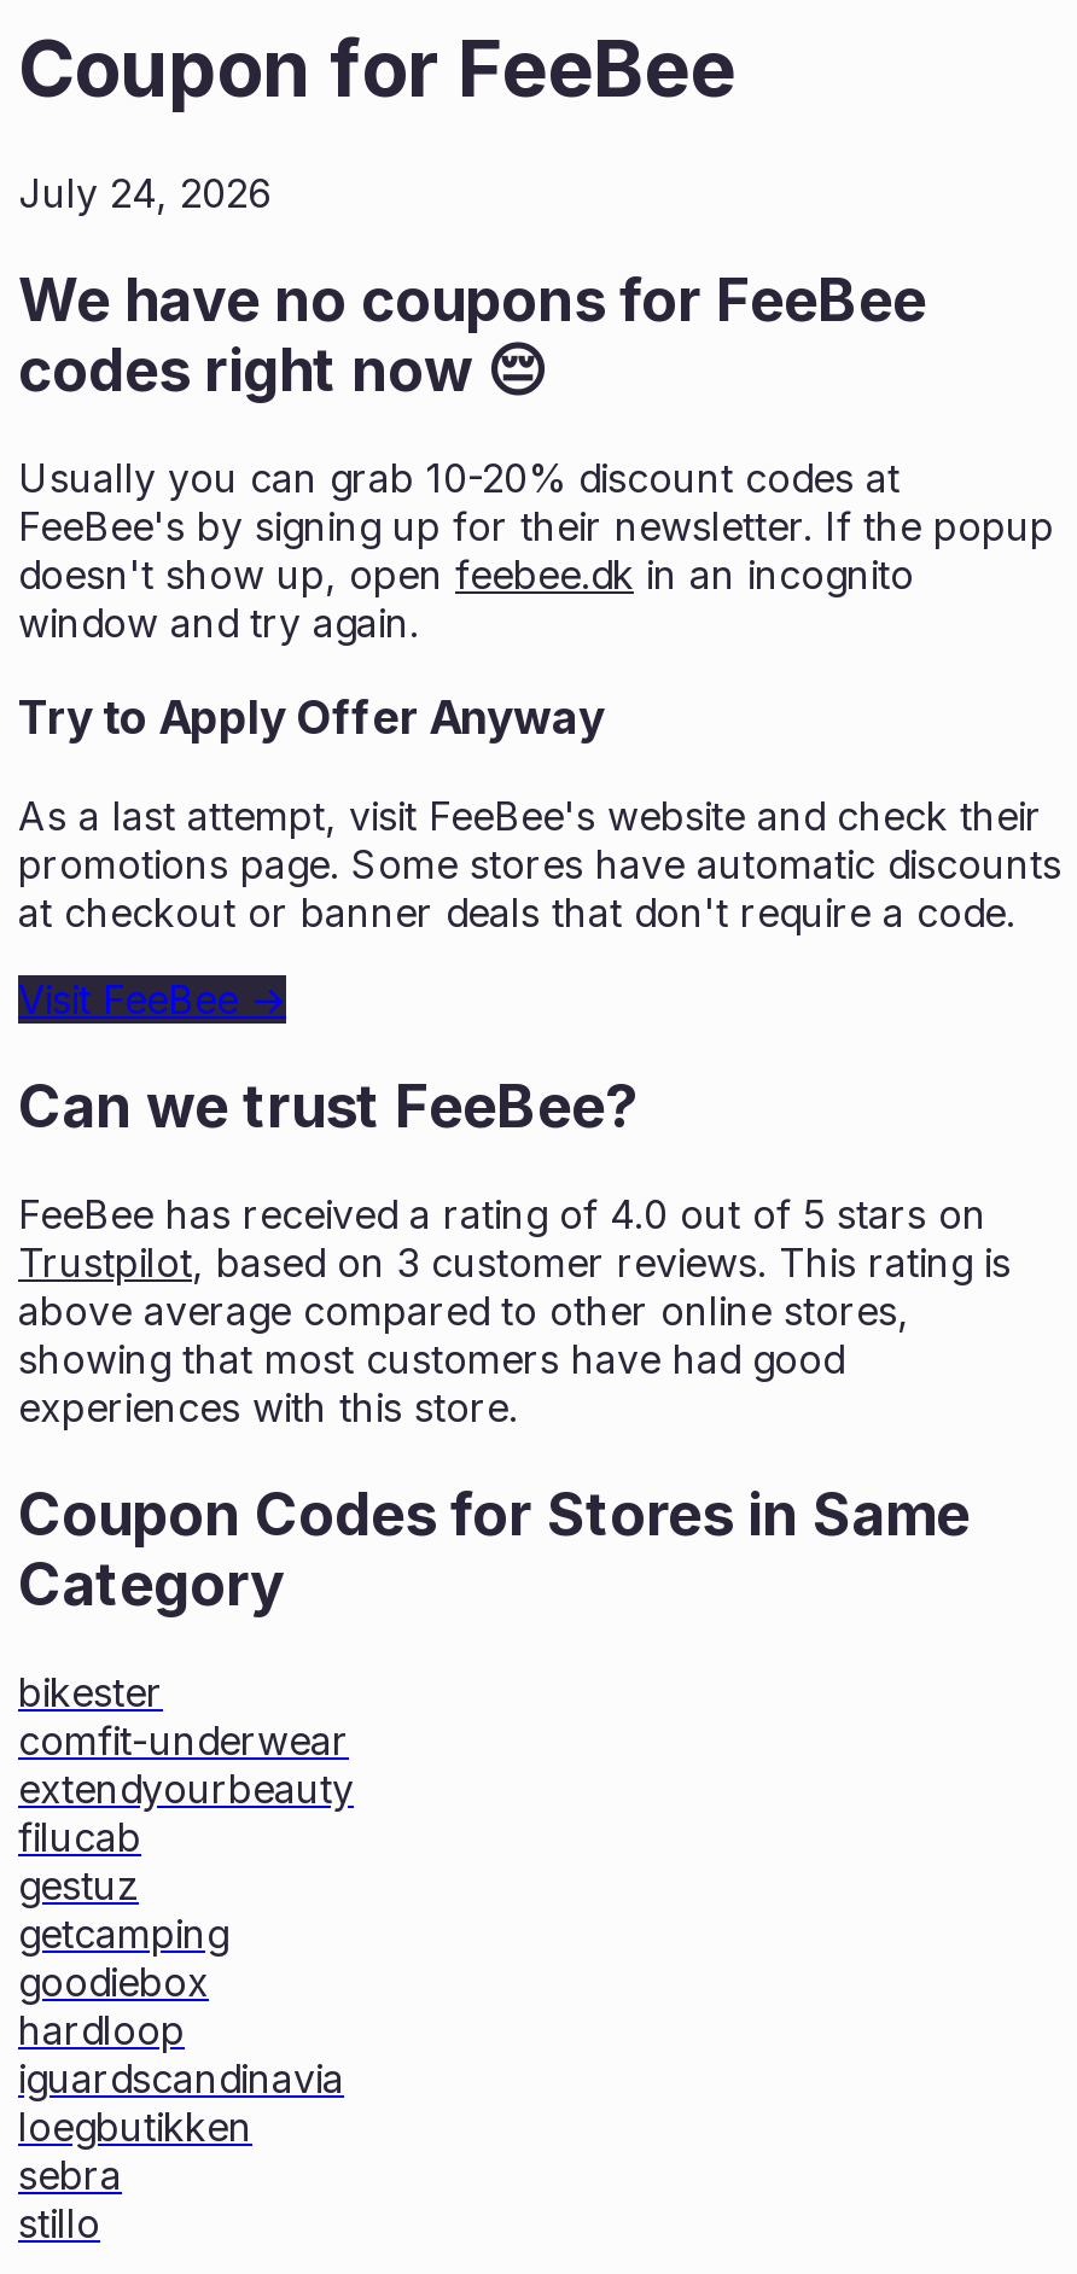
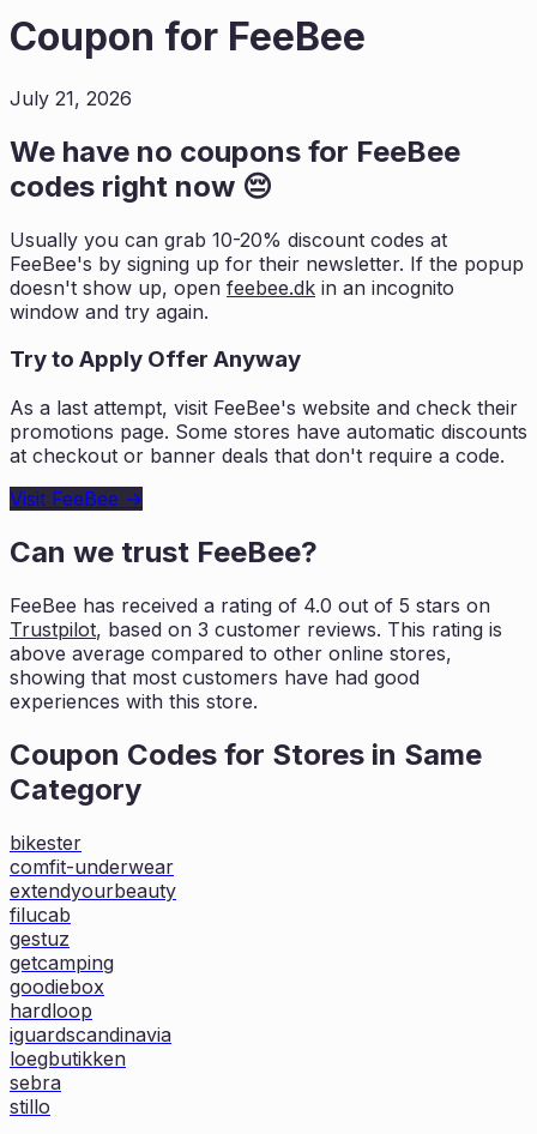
[18,169,272,217] July 24, 2026 -> [10,86,132,110] July 21, 2026

